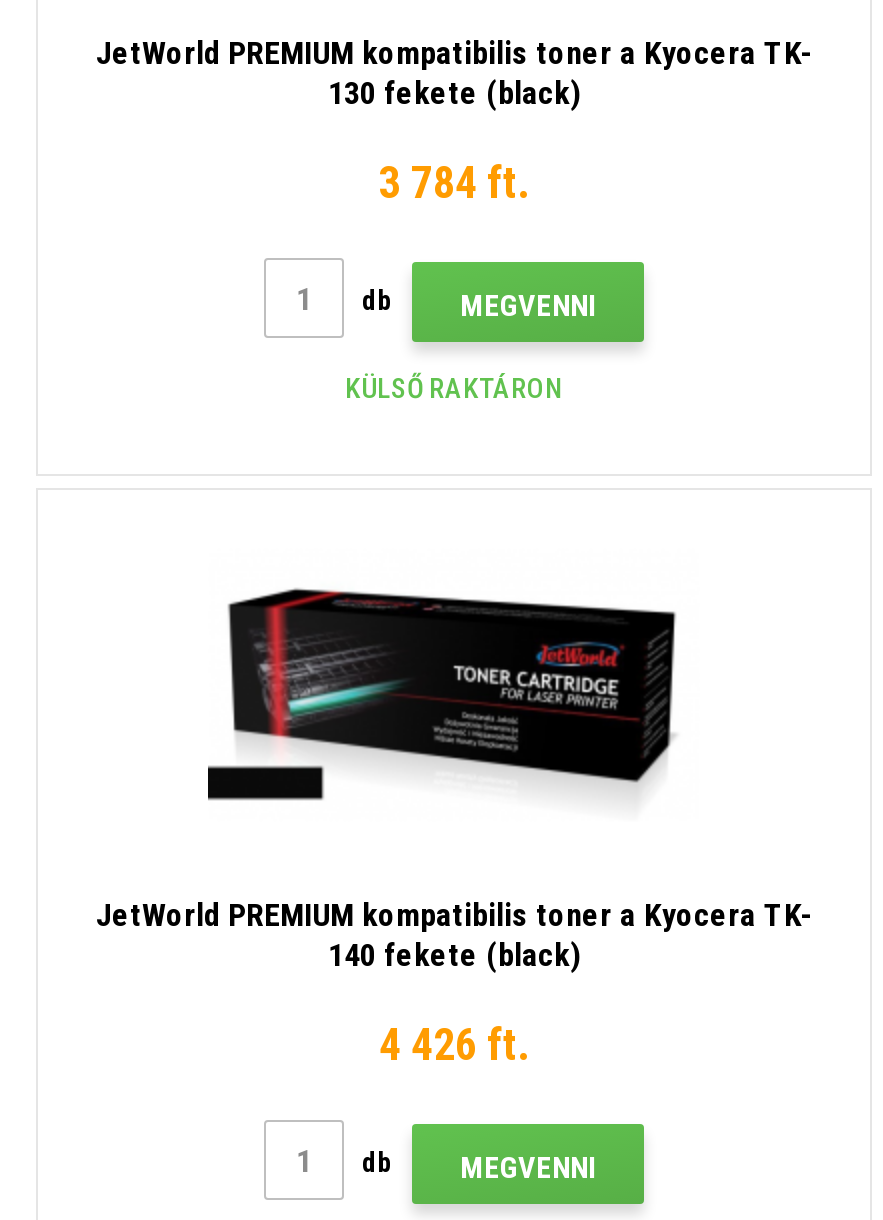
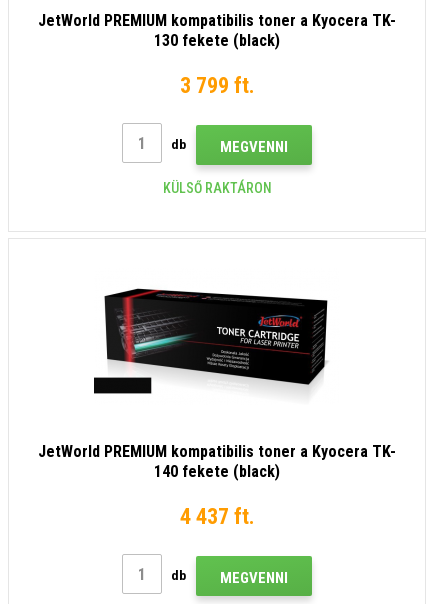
[379,158,529,208] 3 784 ft. -> [179,73,254,98] 3 799 ft.
[379,1020,529,1070] 4 426 ft. -> [179,504,254,529] 4 437 ft.

